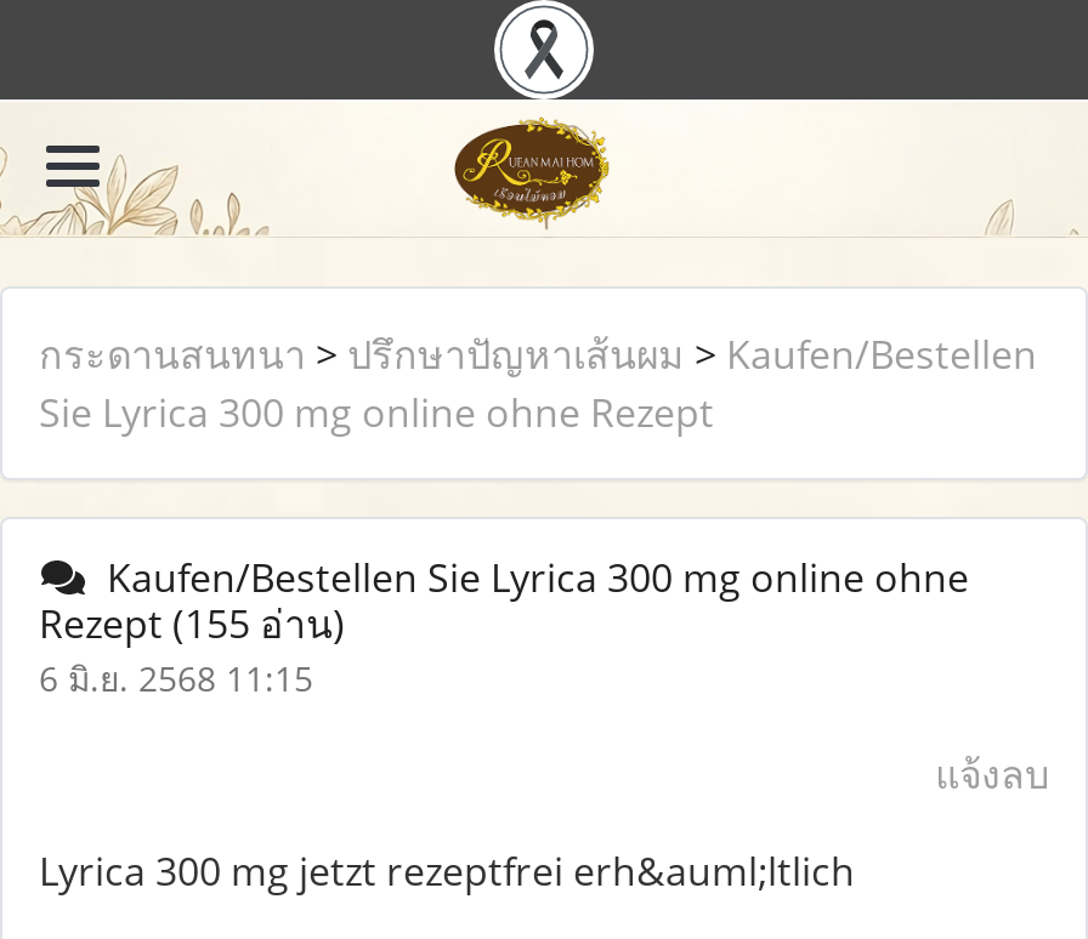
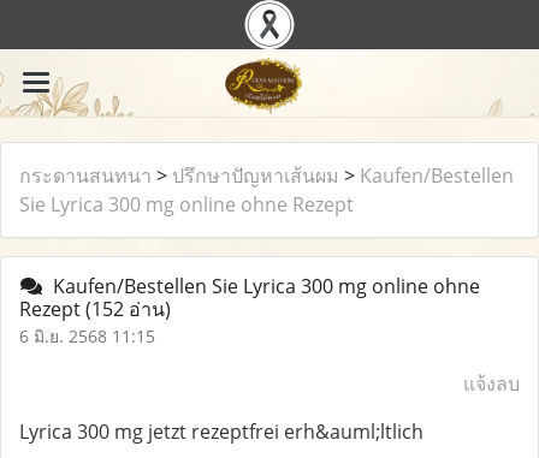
[39,597,345,650] Rezept (155 อ่าน) -> [19,296,171,322] Rezept (152 อ่าน)

